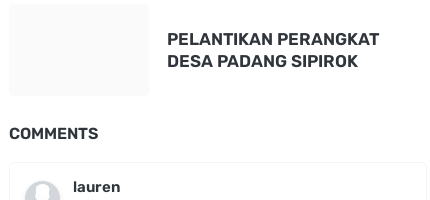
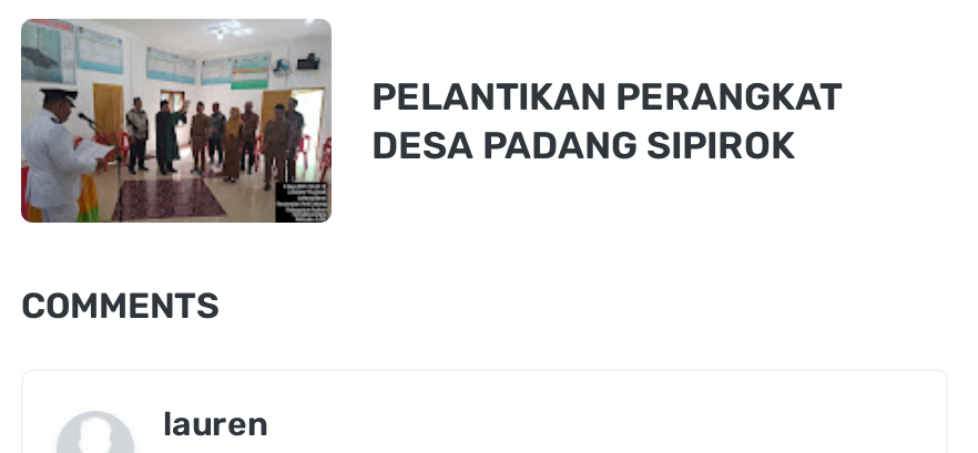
none -> [19,17,334,225] [image]

